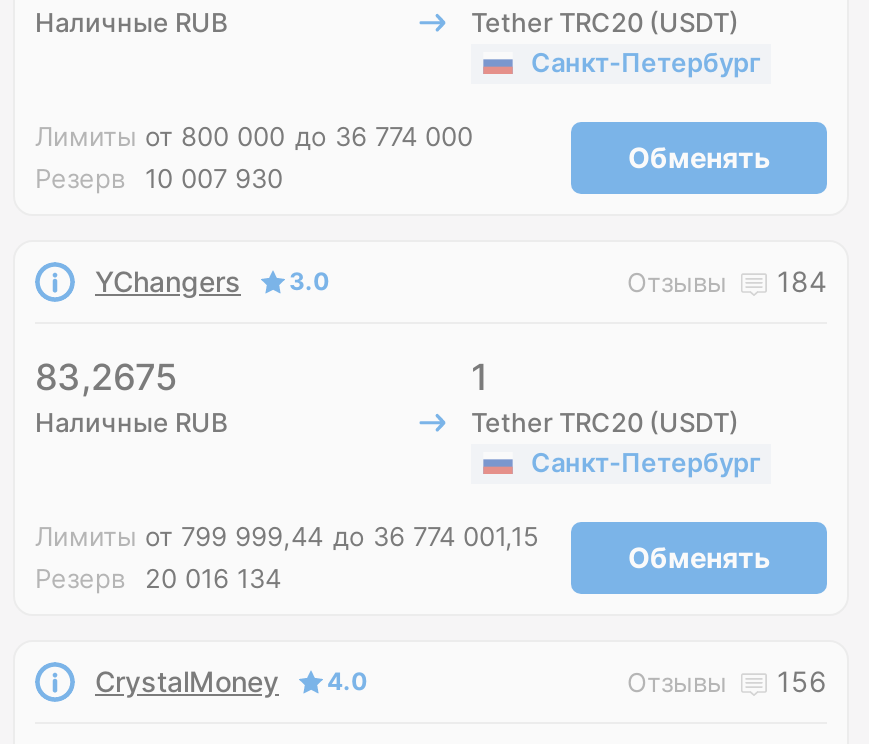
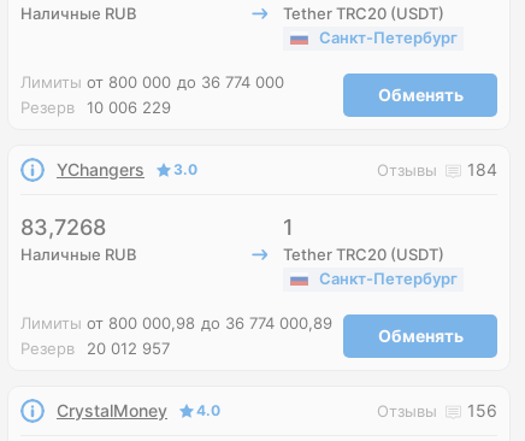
[35,163,283,195] Резерв 10 007 930 -> [20,98,171,117] Резерв 10 006 229
[35,357,177,399] 83,2675 -> [20,215,106,240] 83,7268
[35,521,539,553] Лимиты от 799 999,44 до 36 774 001,15 -> [20,314,332,333] Лимиты от 800 000,98 до 36 774 000,89
[35,563,281,595] Резерв 20 016 134 -> [20,339,170,358] Резерв 20 012 957

